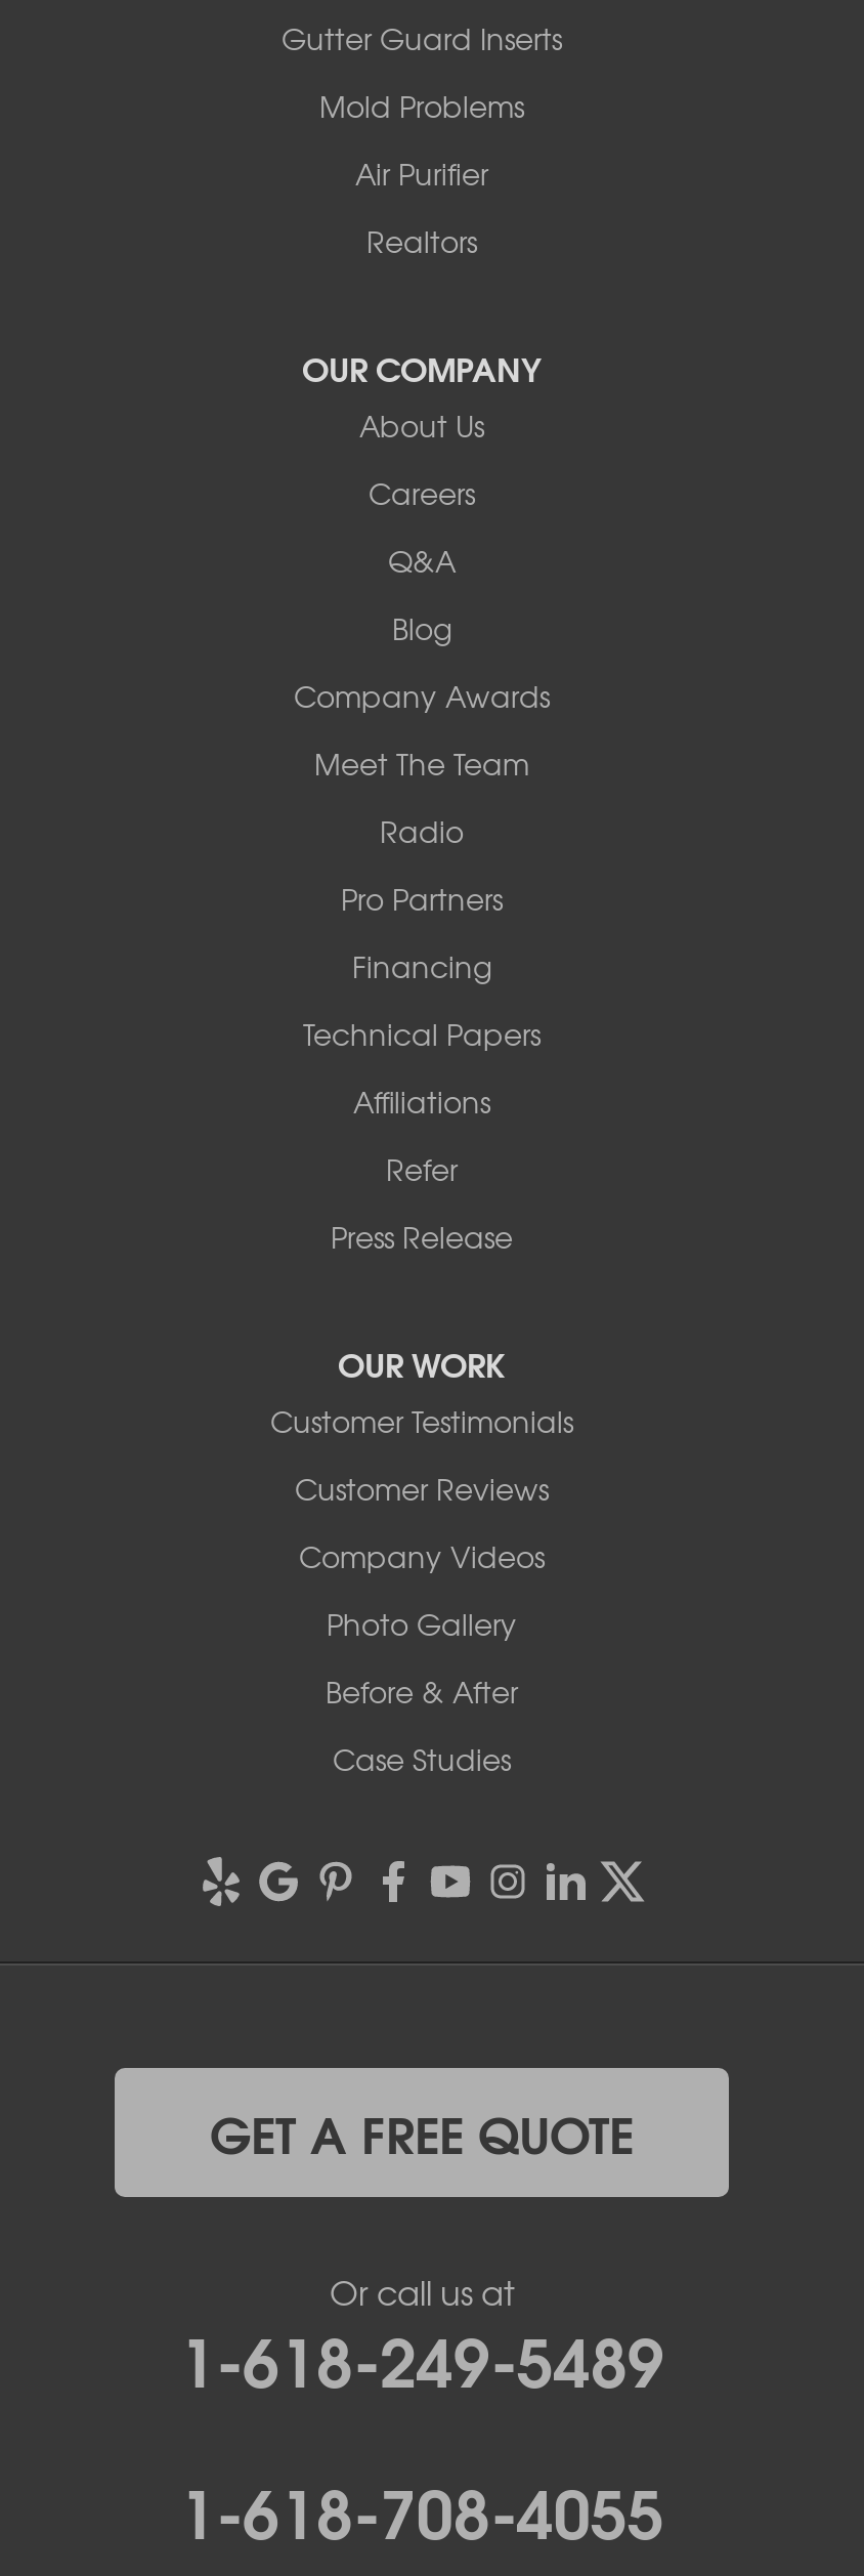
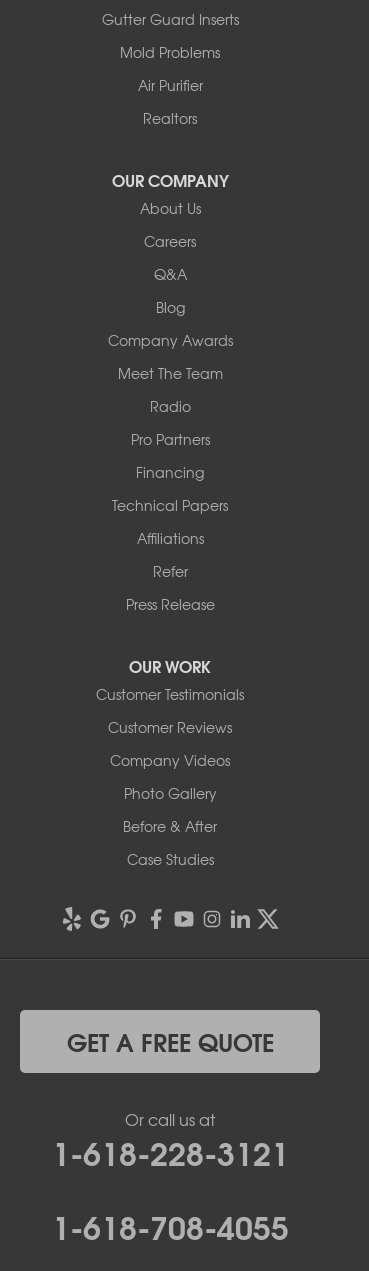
[179,2306,664,2408] 1-618-249-5489 -> [51,1126,288,1176] 1-618-228-3121

